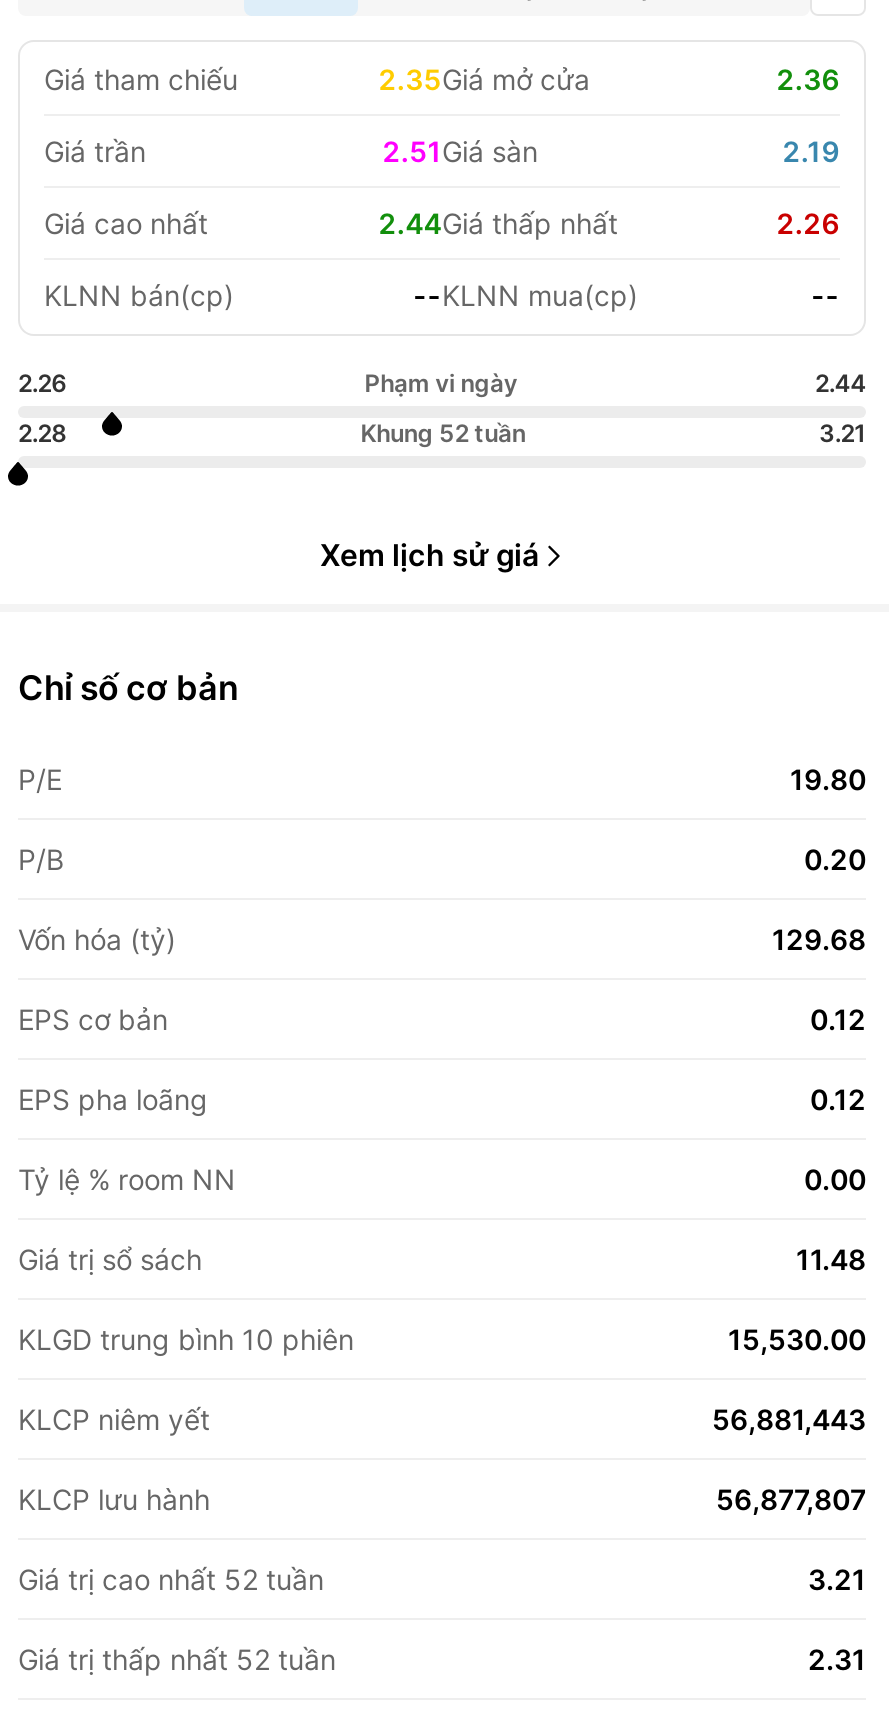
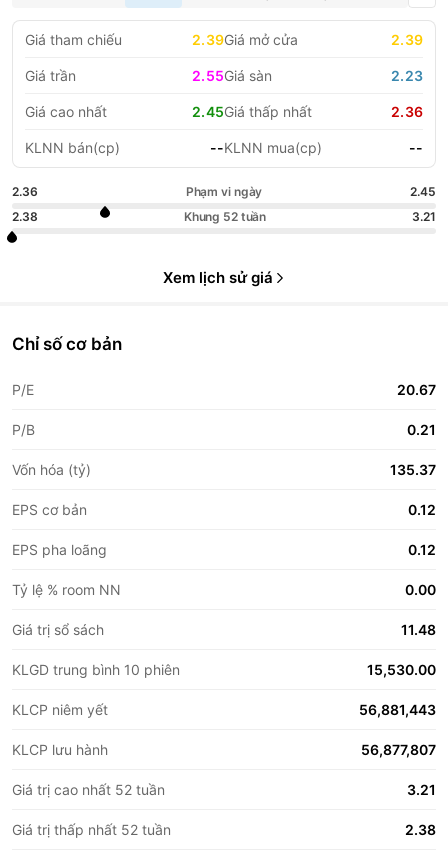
[378,62,590,96] 2.35 Giá mở cửa -> [192,31,298,48] 2.39 Giá mở cửa
[776,62,840,96] 2.36 -> [391,31,423,48] 2.39
[382,134,538,168] 2.51 Giá sàn -> [192,67,272,84] 2.55 Giá sàn
[782,134,840,168] 2.19 -> [391,67,423,84] 2.23
[378,206,618,240] 2.44 Giá thấp nhất -> [192,103,312,120] 2.45 Giá thấp nhất
[776,206,840,240] 2.26 -> [391,103,423,120] 2.36
[18,368,67,398] 2.26 -> [12,184,37,199] 2.36
[815,368,866,398] 2.44 -> [410,184,436,199] 2.45
[18,418,67,448] 2.28 -> [12,209,37,224] 2.38
[790,762,866,796] 19.80 -> [397,381,436,398] 20.67
[804,842,866,876] 0.20 -> [407,421,436,438] 0.21
[772,922,866,956] 129.68 -> [390,461,436,478] 135.37
[808,1642,866,1676] 2.31 -> [405,821,436,838] 2.38

